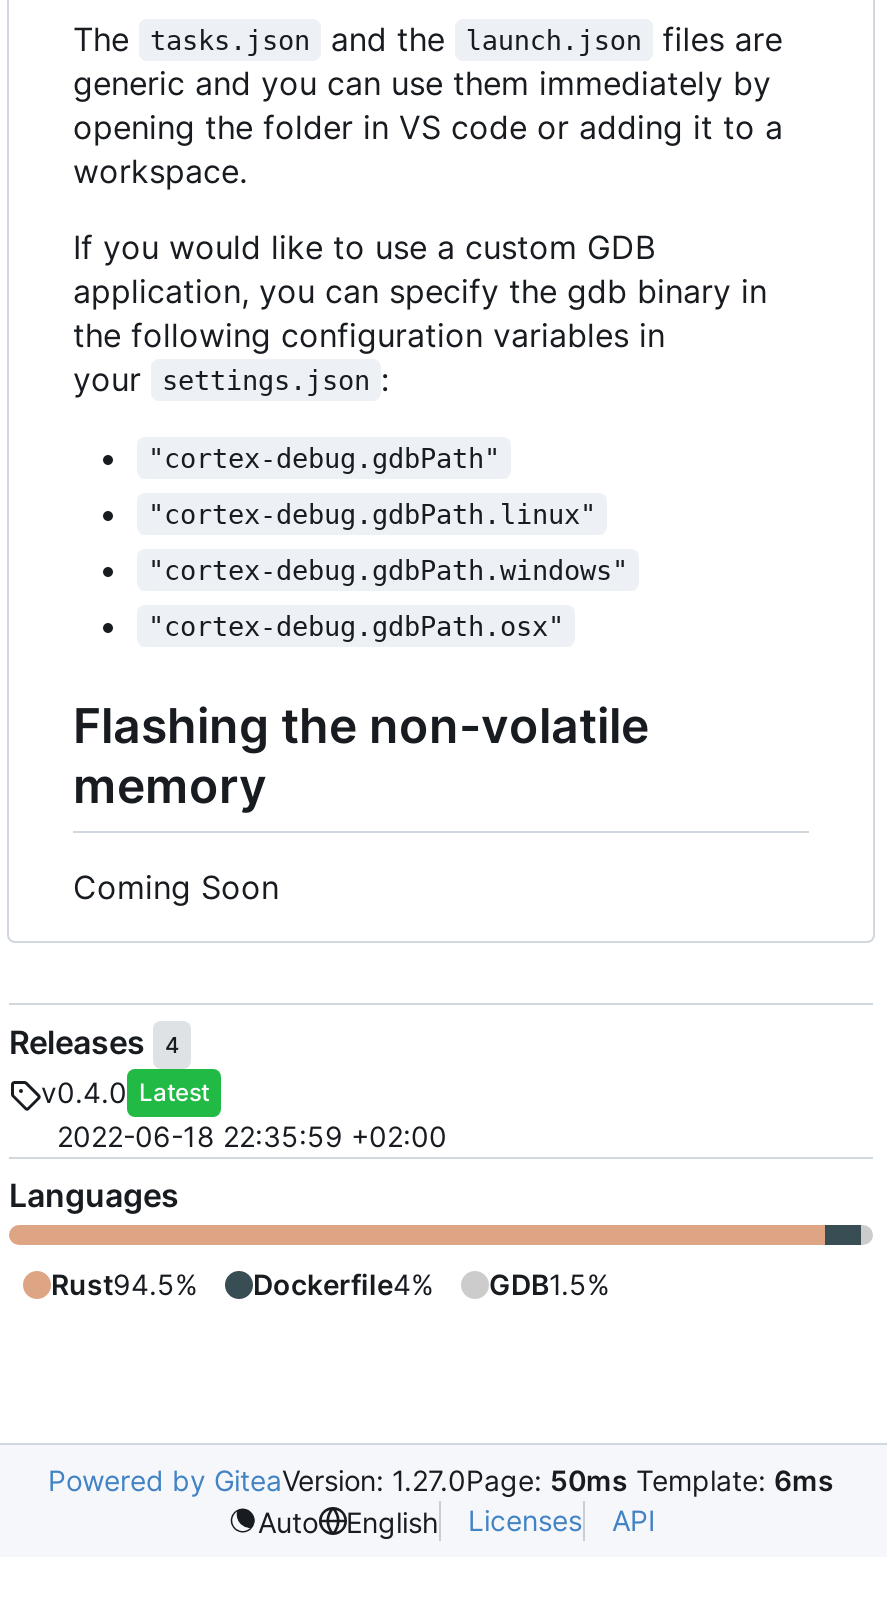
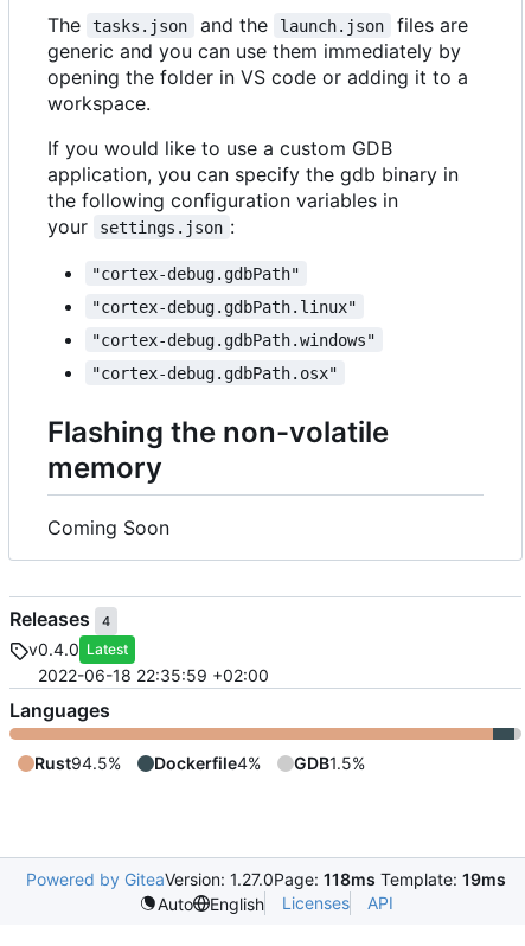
[48,1463,834,1497] Powered by GiteaVersion: 1.27.0Page: 50ms Template: 6ms -> [25,869,505,889] Powered by GiteaVersion: 1.27.0Page: 118ms Template: 19ms

